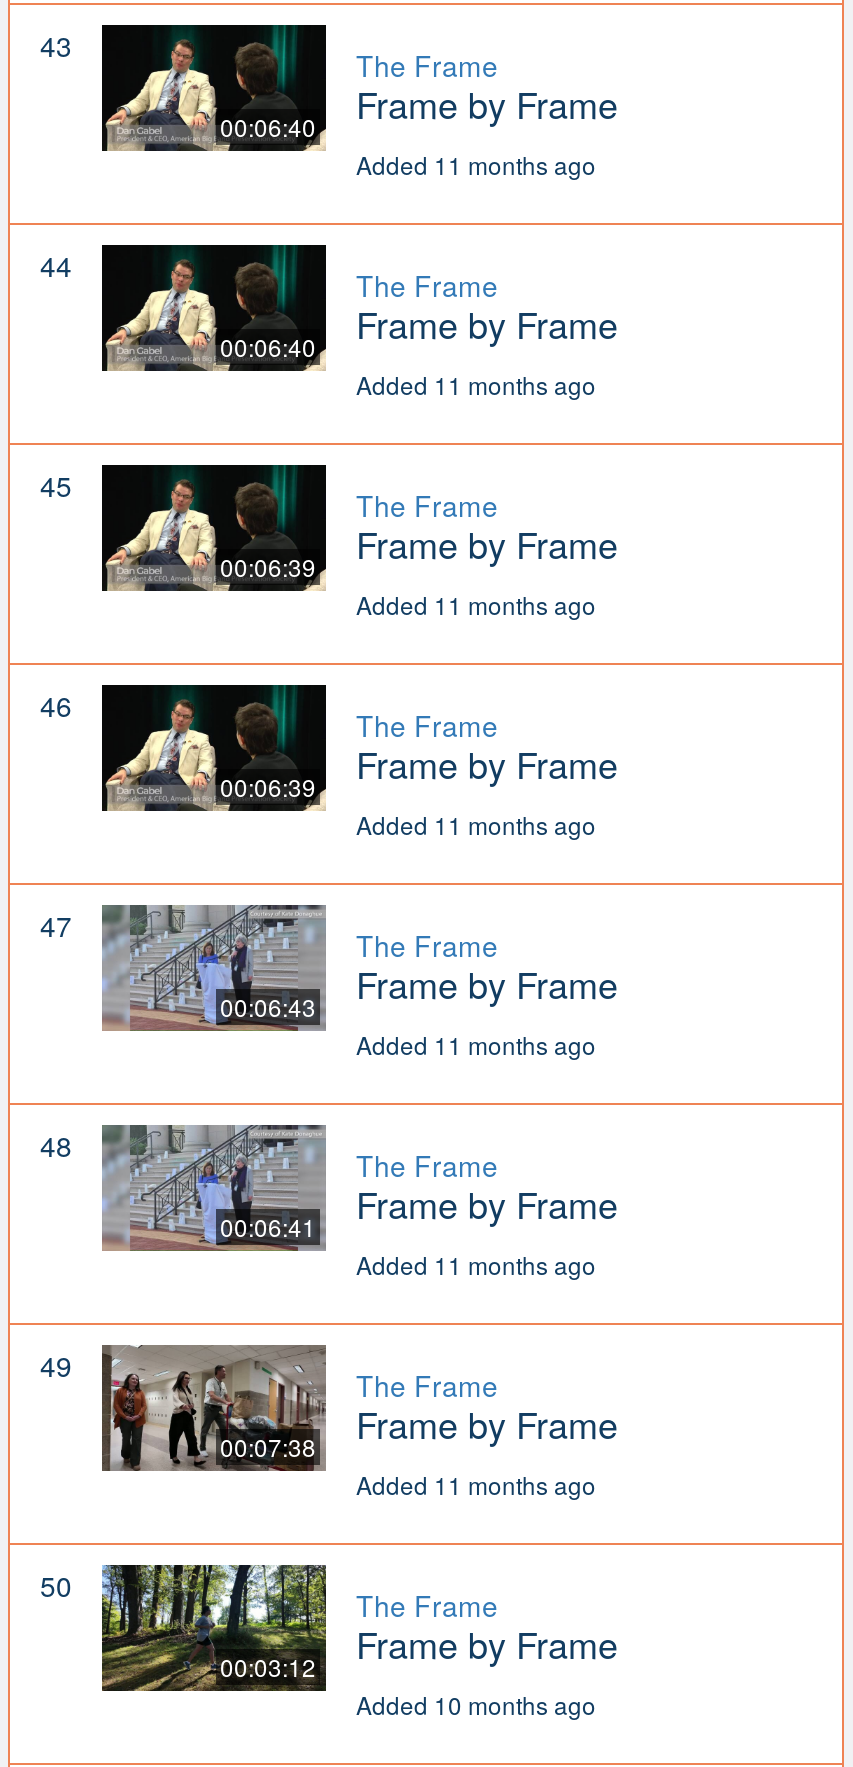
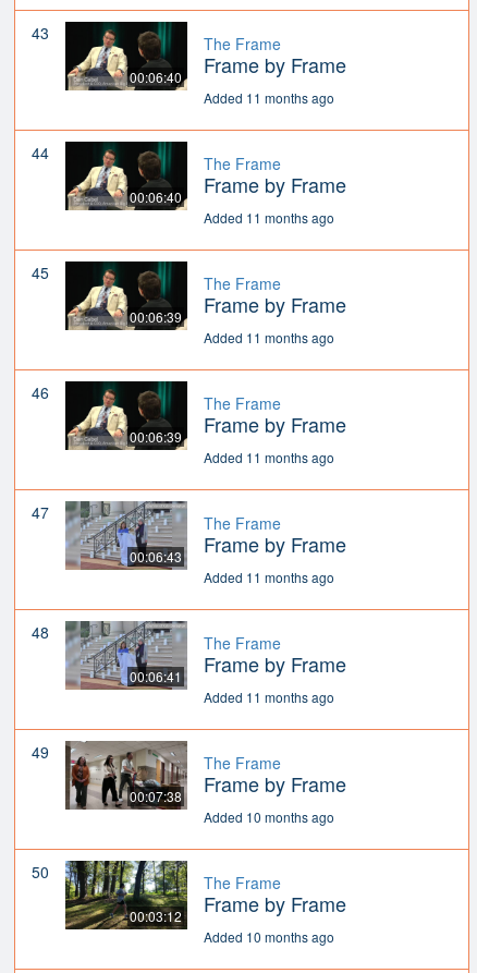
[356,1468,596,1502] Added 11 months ago -> [204,808,334,826] Added 10 months ago

